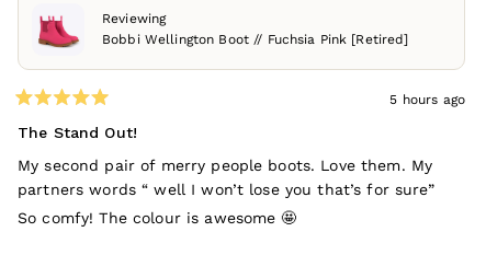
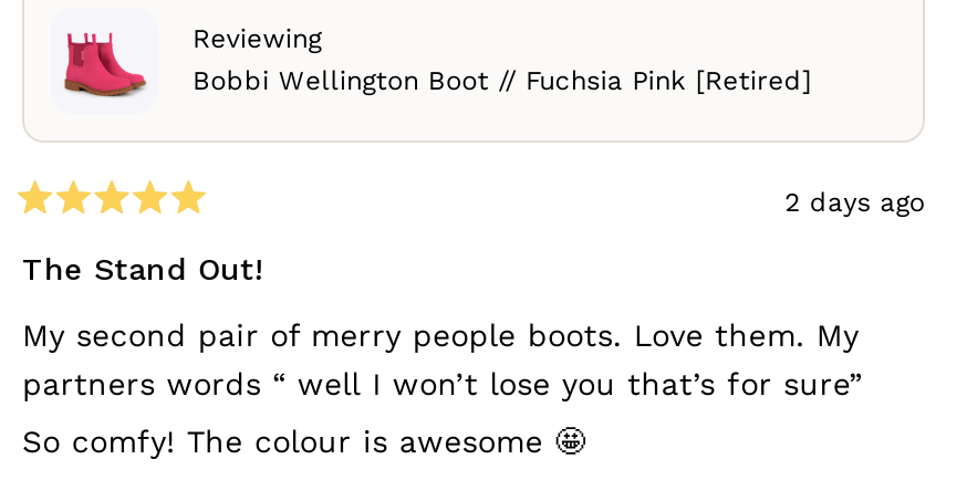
[390,91,465,107] 5 hours ago -> [785,186,925,217] 2 days ago

